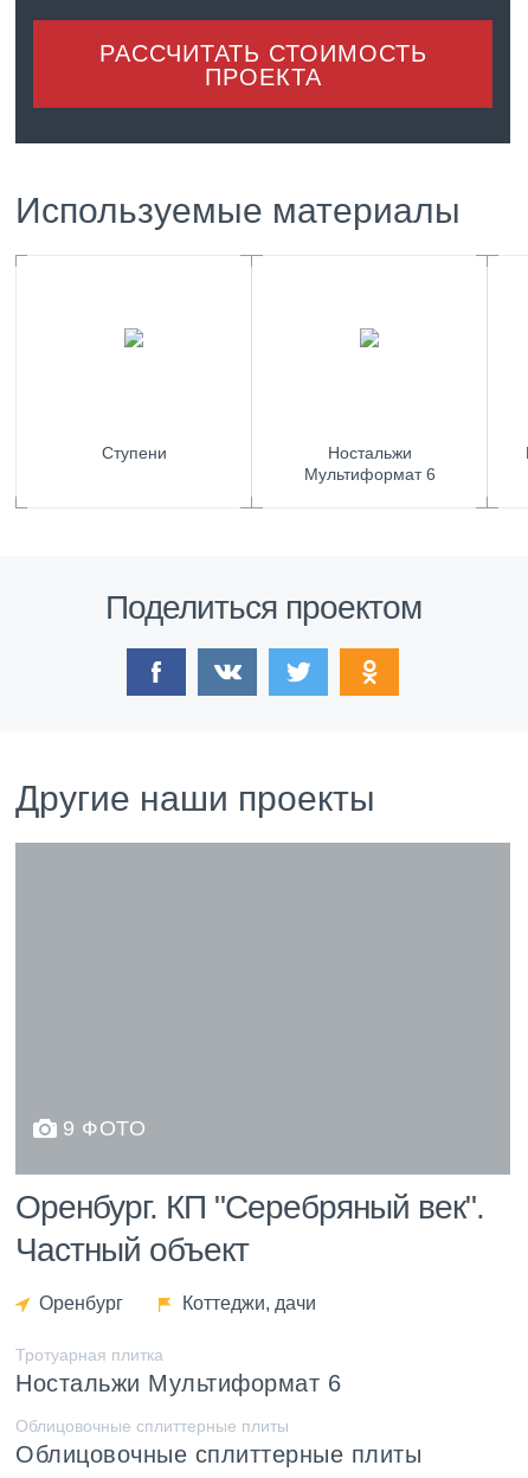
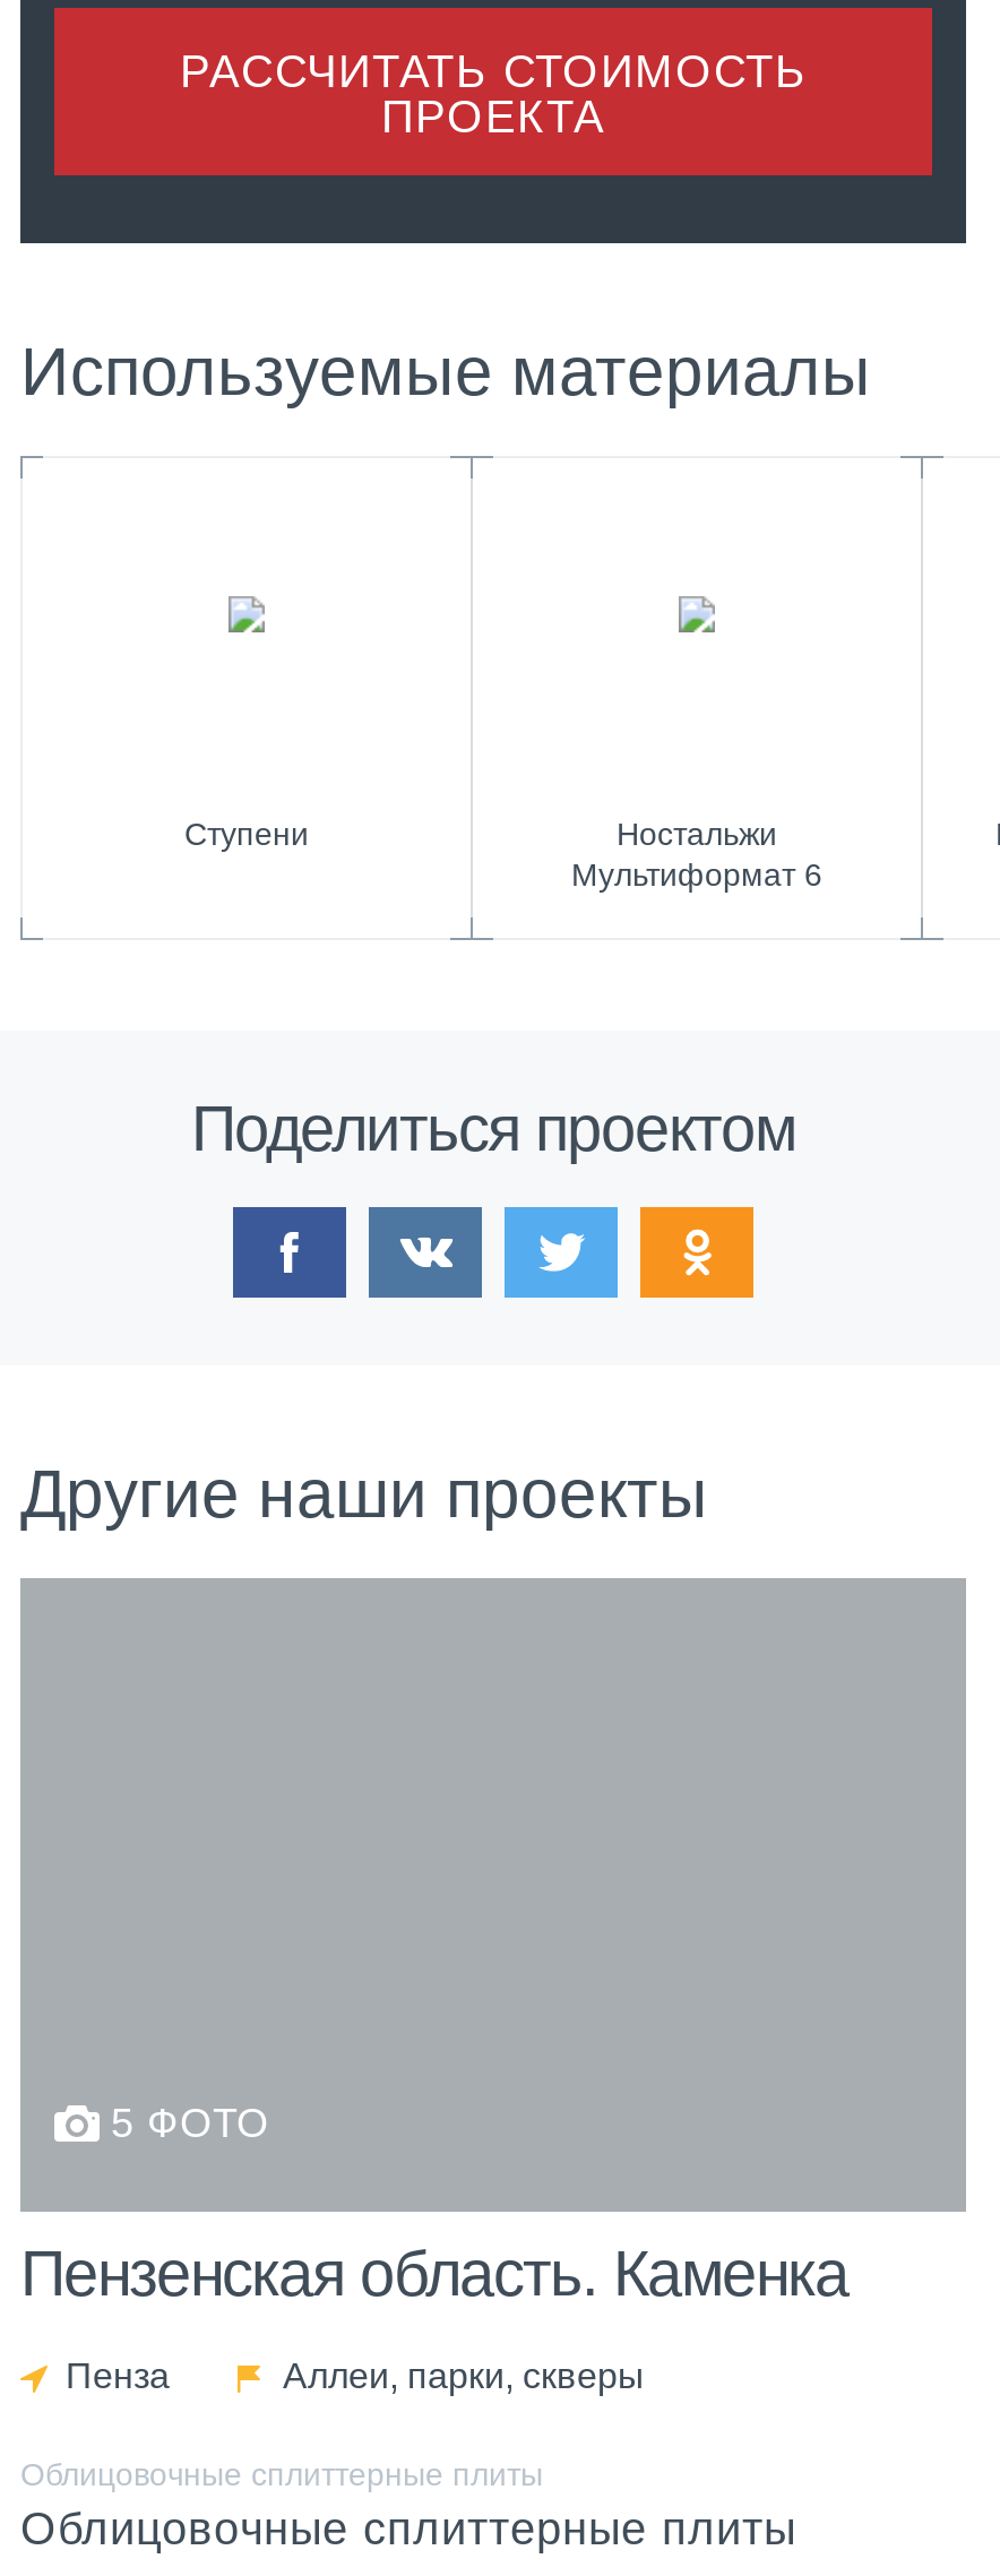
[15,1117,484,1397] 9 ФОТО | Оренбург. КП "Серебряный век". | Частный объект | Оренбург | Коттеджи, дачи | Тротуарная плитка | Ностальжи Мультиформат 6 -> [20,2102,848,2396] 5 ФОТО | Пензенская область. Каменка | Пенза | Аллеи, парки, скверы

